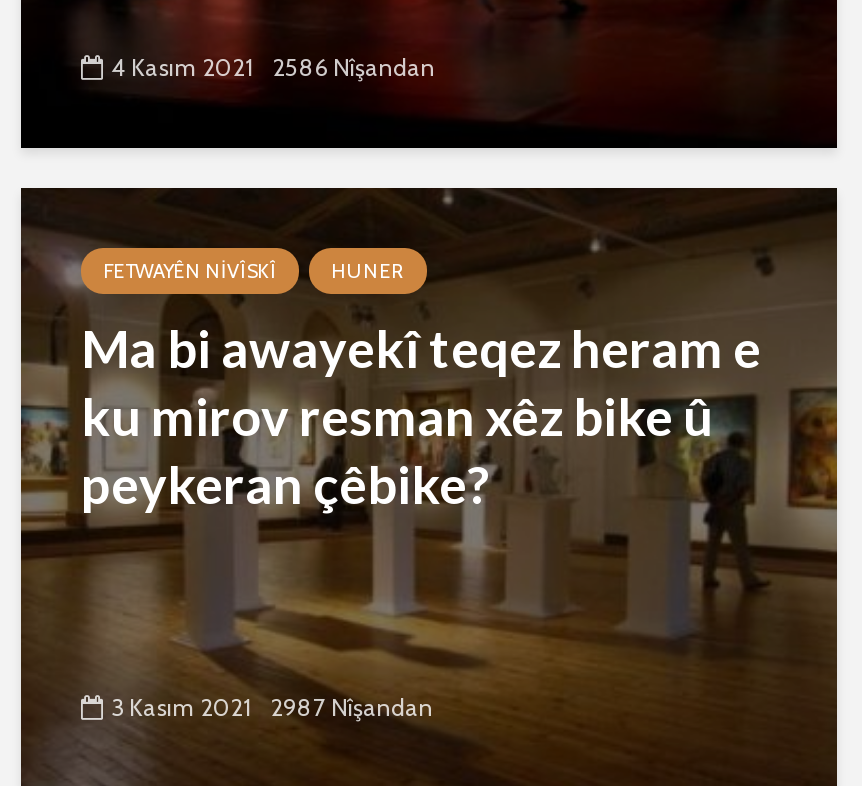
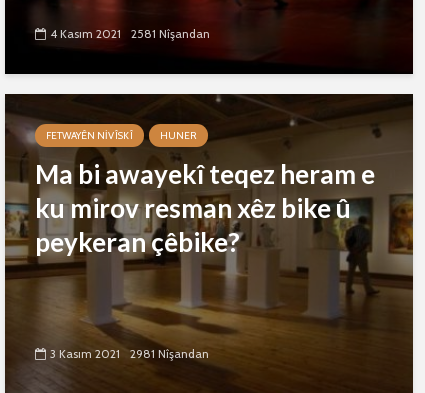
[111,52,435,82] 4 Kasım 2021 2586 Nîşandan -> [50,26,210,41] 4 Kasım 2021 2581 Nîşandan
[111,692,433,722] 3 Kasım 2021 2987 Nîşandan -> [50,346,209,361] 3 Kasım 2021 2981 Nîşandan

